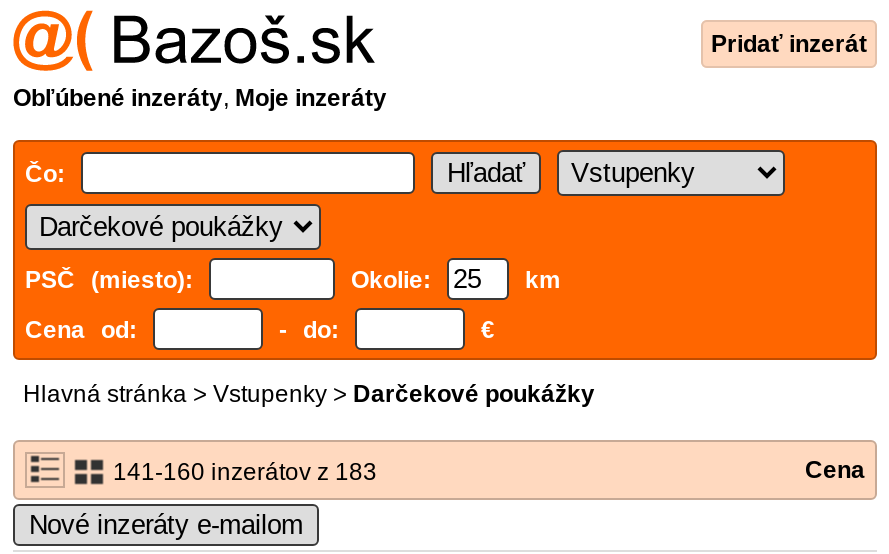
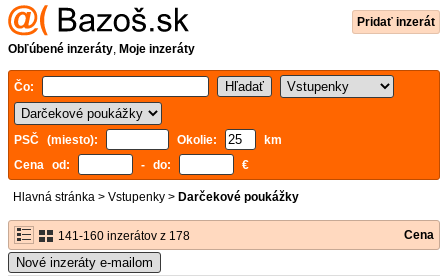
[107,458,377,486] 141-160 inzerátov z 183 -> [55,229,190,243] 141-160 inzerátov z 178

